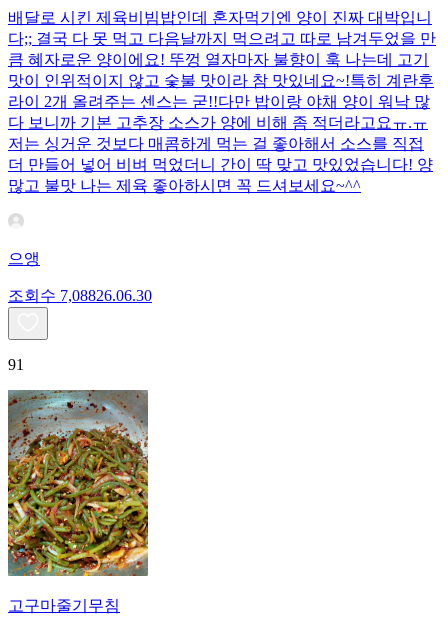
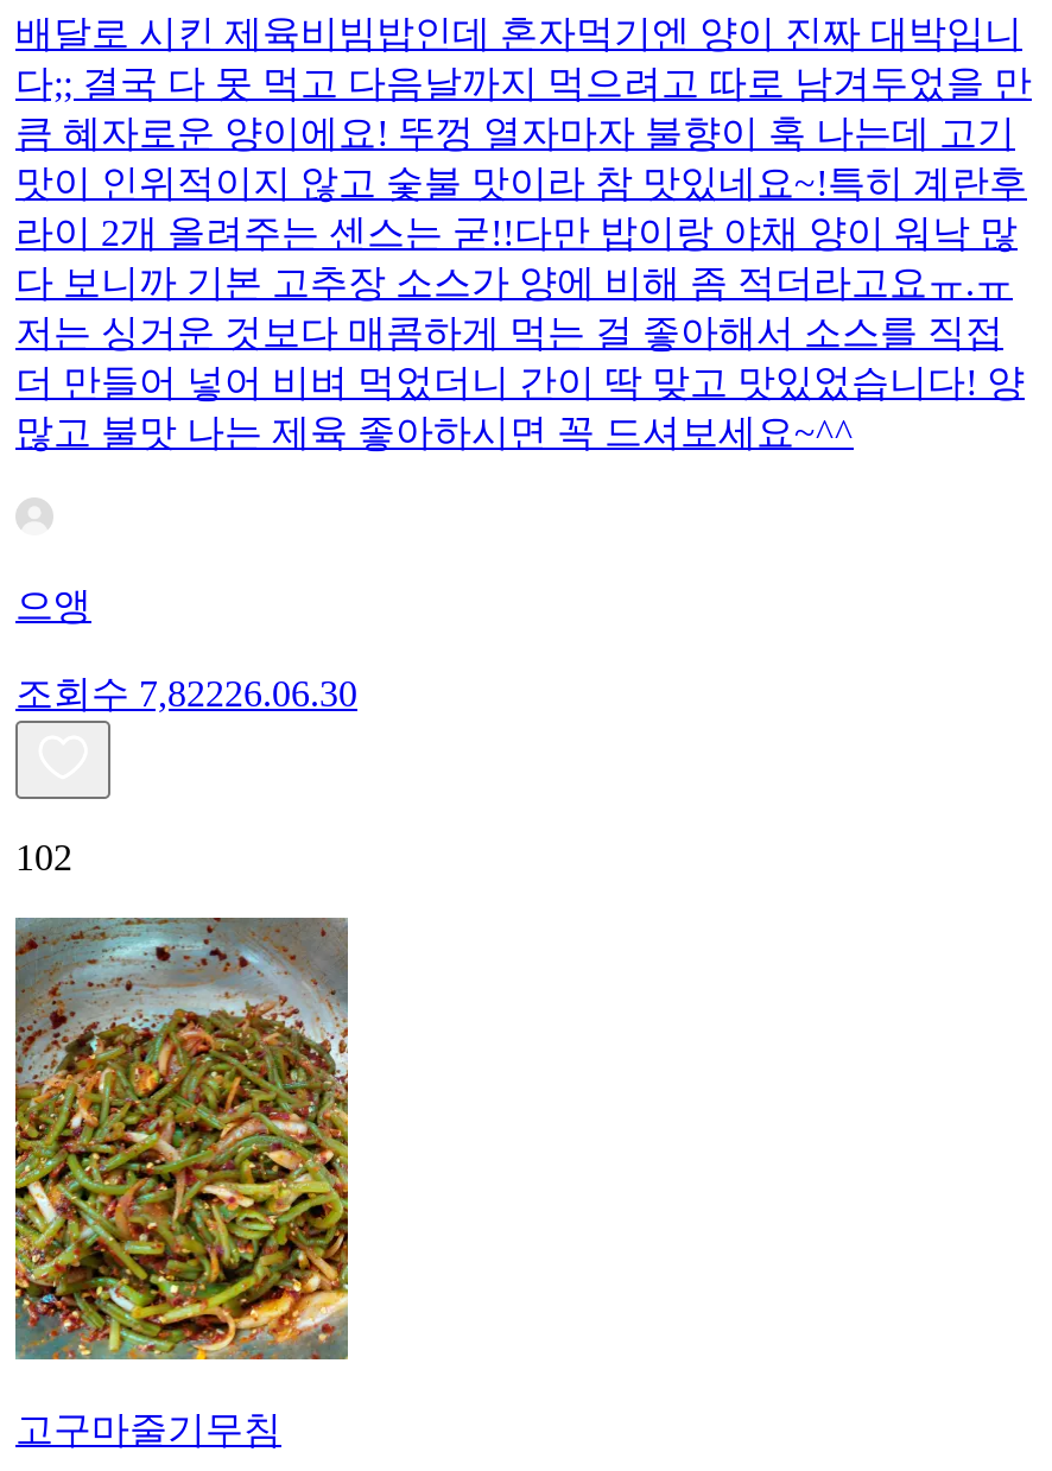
[8,287,152,304] 조회수 7,08826.06.30 -> [15,672,357,713] 조회수 7,82226.06.30
[8,356,24,373] 91 -> [15,836,72,877] 102

